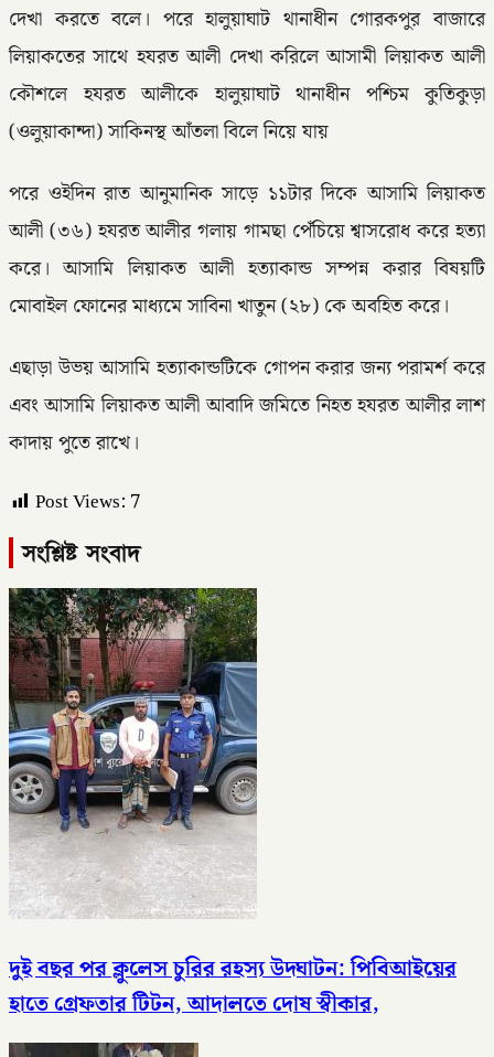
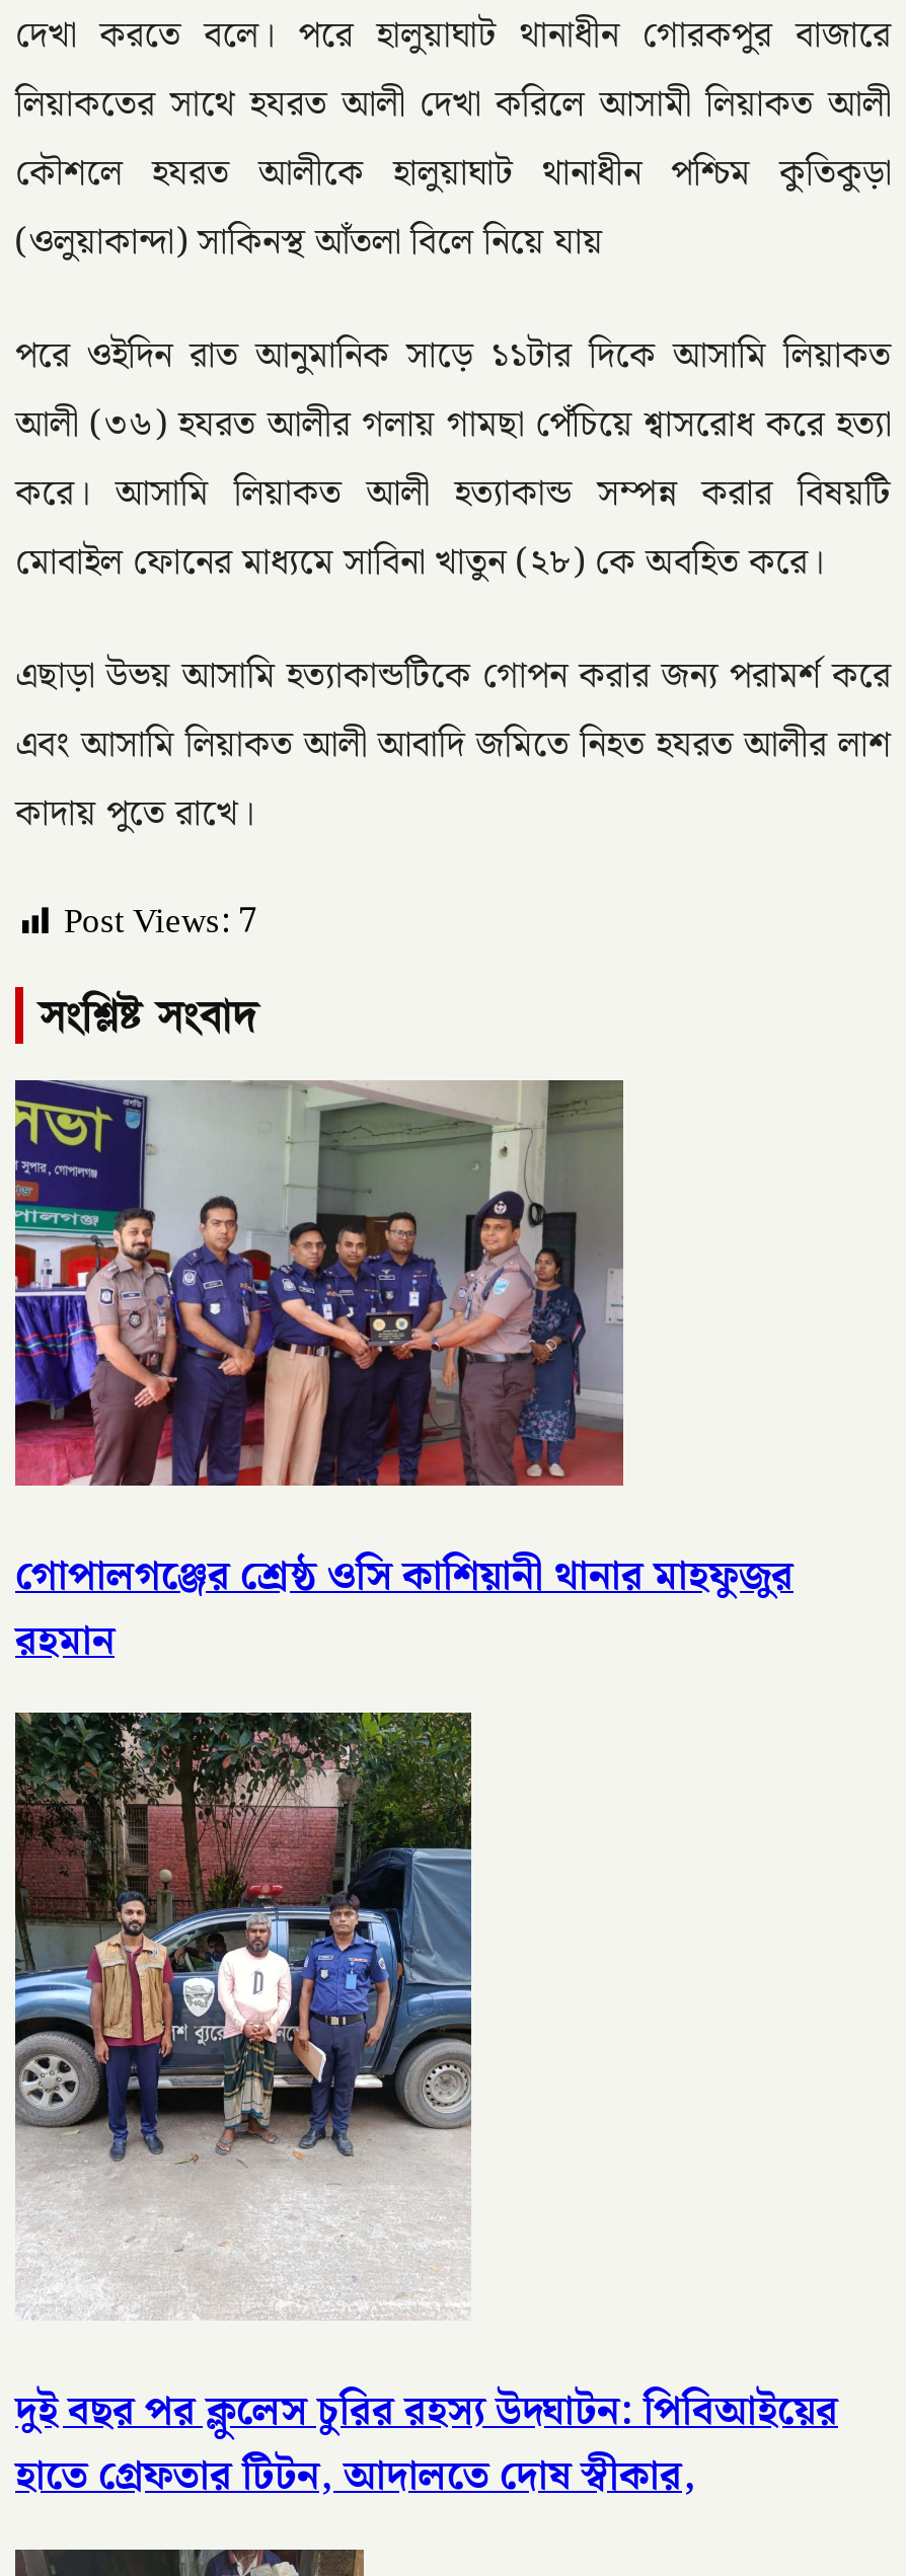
none -> [13,1078,794,1673] [image] | গোপালগঞ্জের শ্রেষ্ঠ ওসি কাশিয়ানী থানার মাহফুজুর | রহমান

